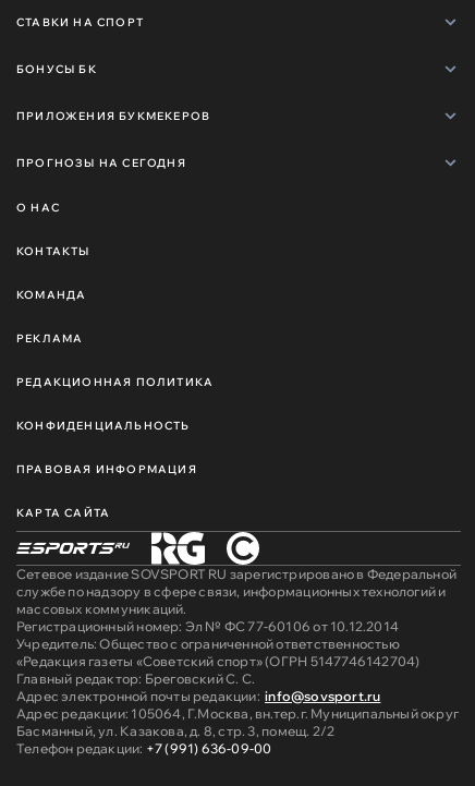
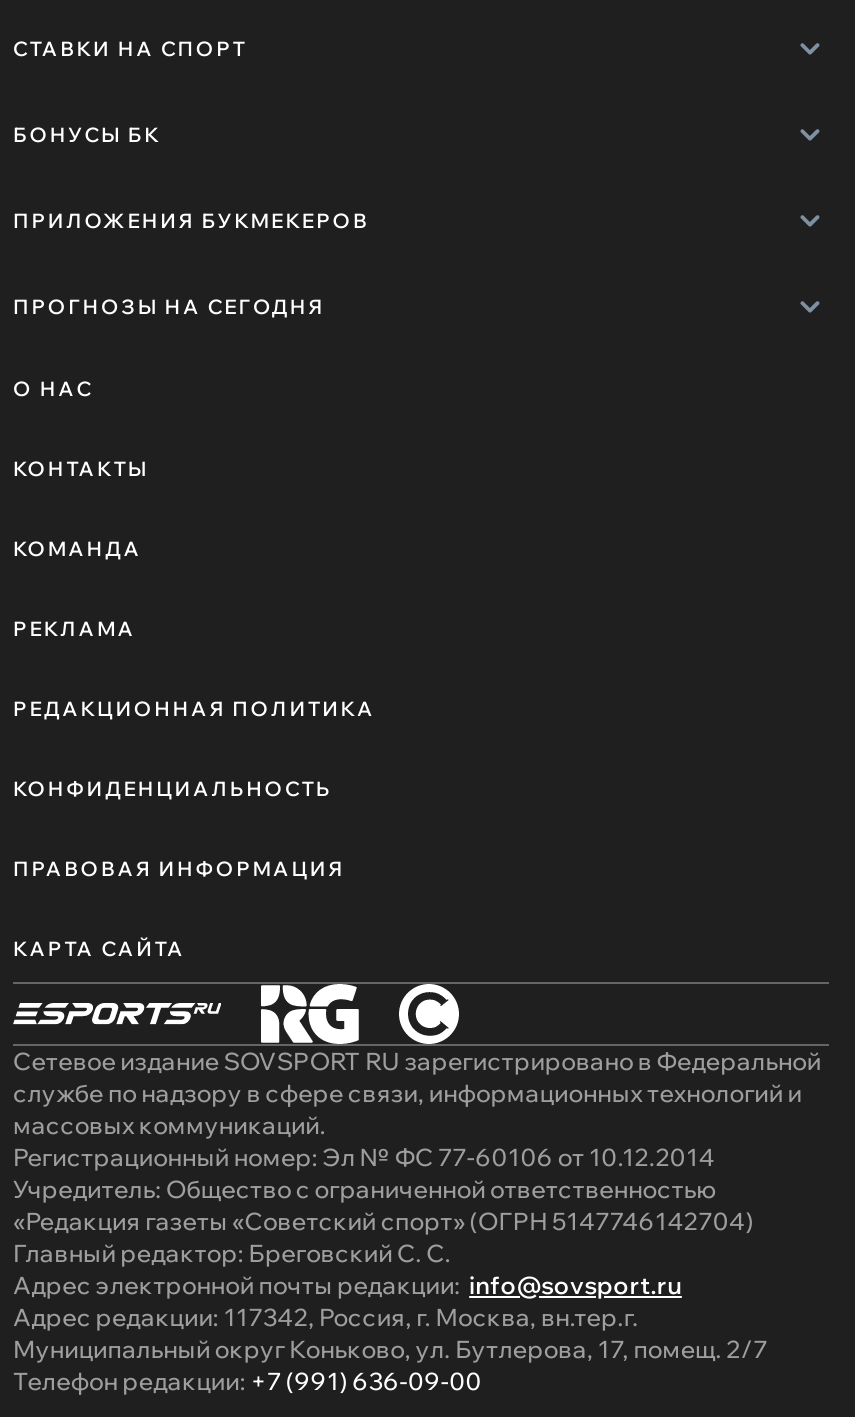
[16,706,459,739] Адрес редакции: 105064, Г.Москва, вн.тер.г. Муниципальный округ | Басманный, ул. Казакова, д. 8, стр. 3, помещ. 2/2 -> [13,1303,768,1365] Адрес редакции: 117342, Россия, г. Москва, вн.тер.г. | Муниципальный округ Коньково, ул. Бутлерова, 17, помещ. 2/7

